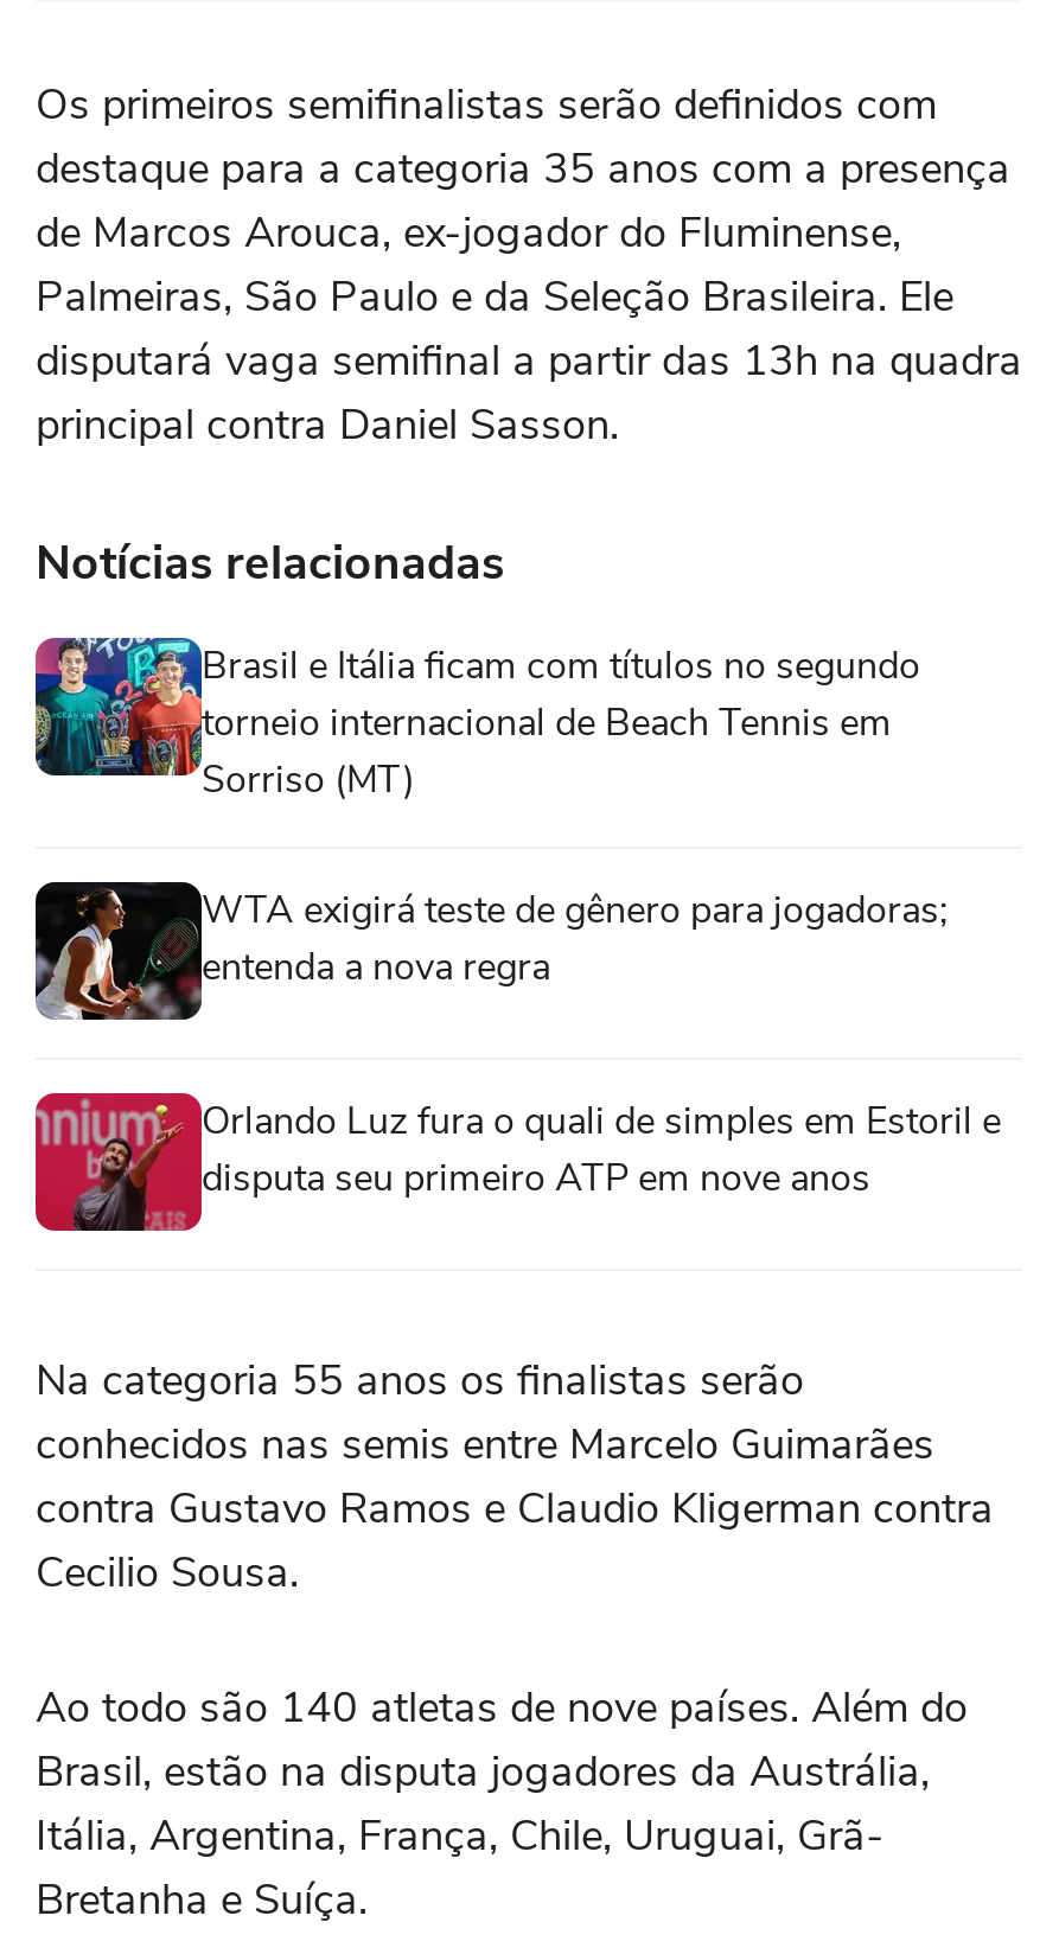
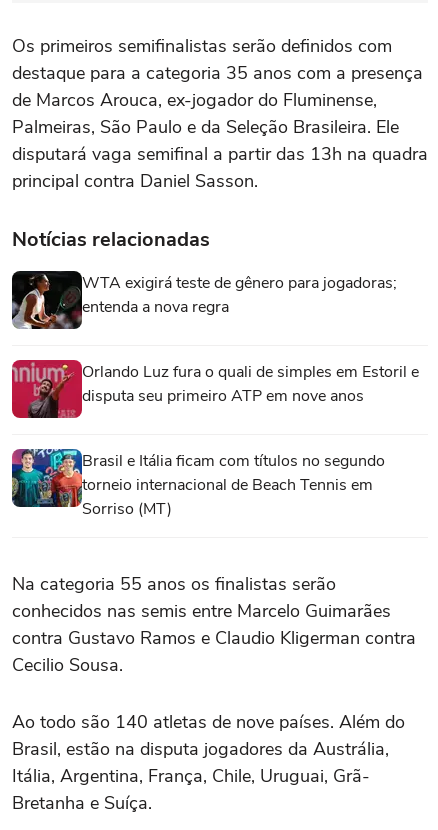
moved [33,636,920,806] -> [11,448,385,520]: [image] | Brasil e Itália ficam com títulos no segundo | torneio internacional de Beach Tennis em | Sorriso (MT)
moved [31,882,1001,1205] -> [10,271,419,407]: [image] | WTA exigirá teste de gênero para jogadoras; | entenda a nova regra | Orlando Luz fura o quali de simples em Estoril e | disputa seu primeiro ATP em nove anos

